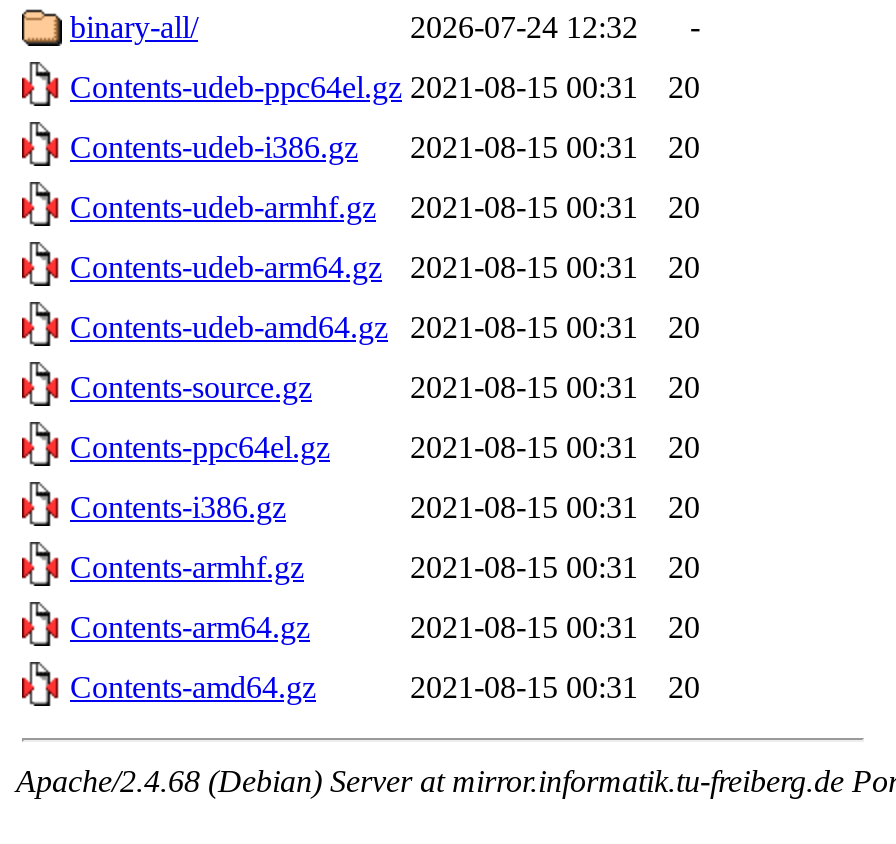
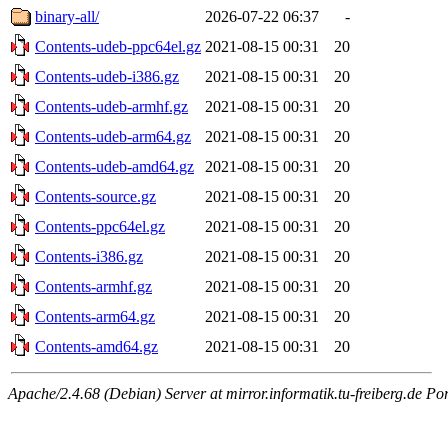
[410,10,638,44] 2026-07-24 12:32 -> [205,8,319,25] 2026-07-22 06:37

